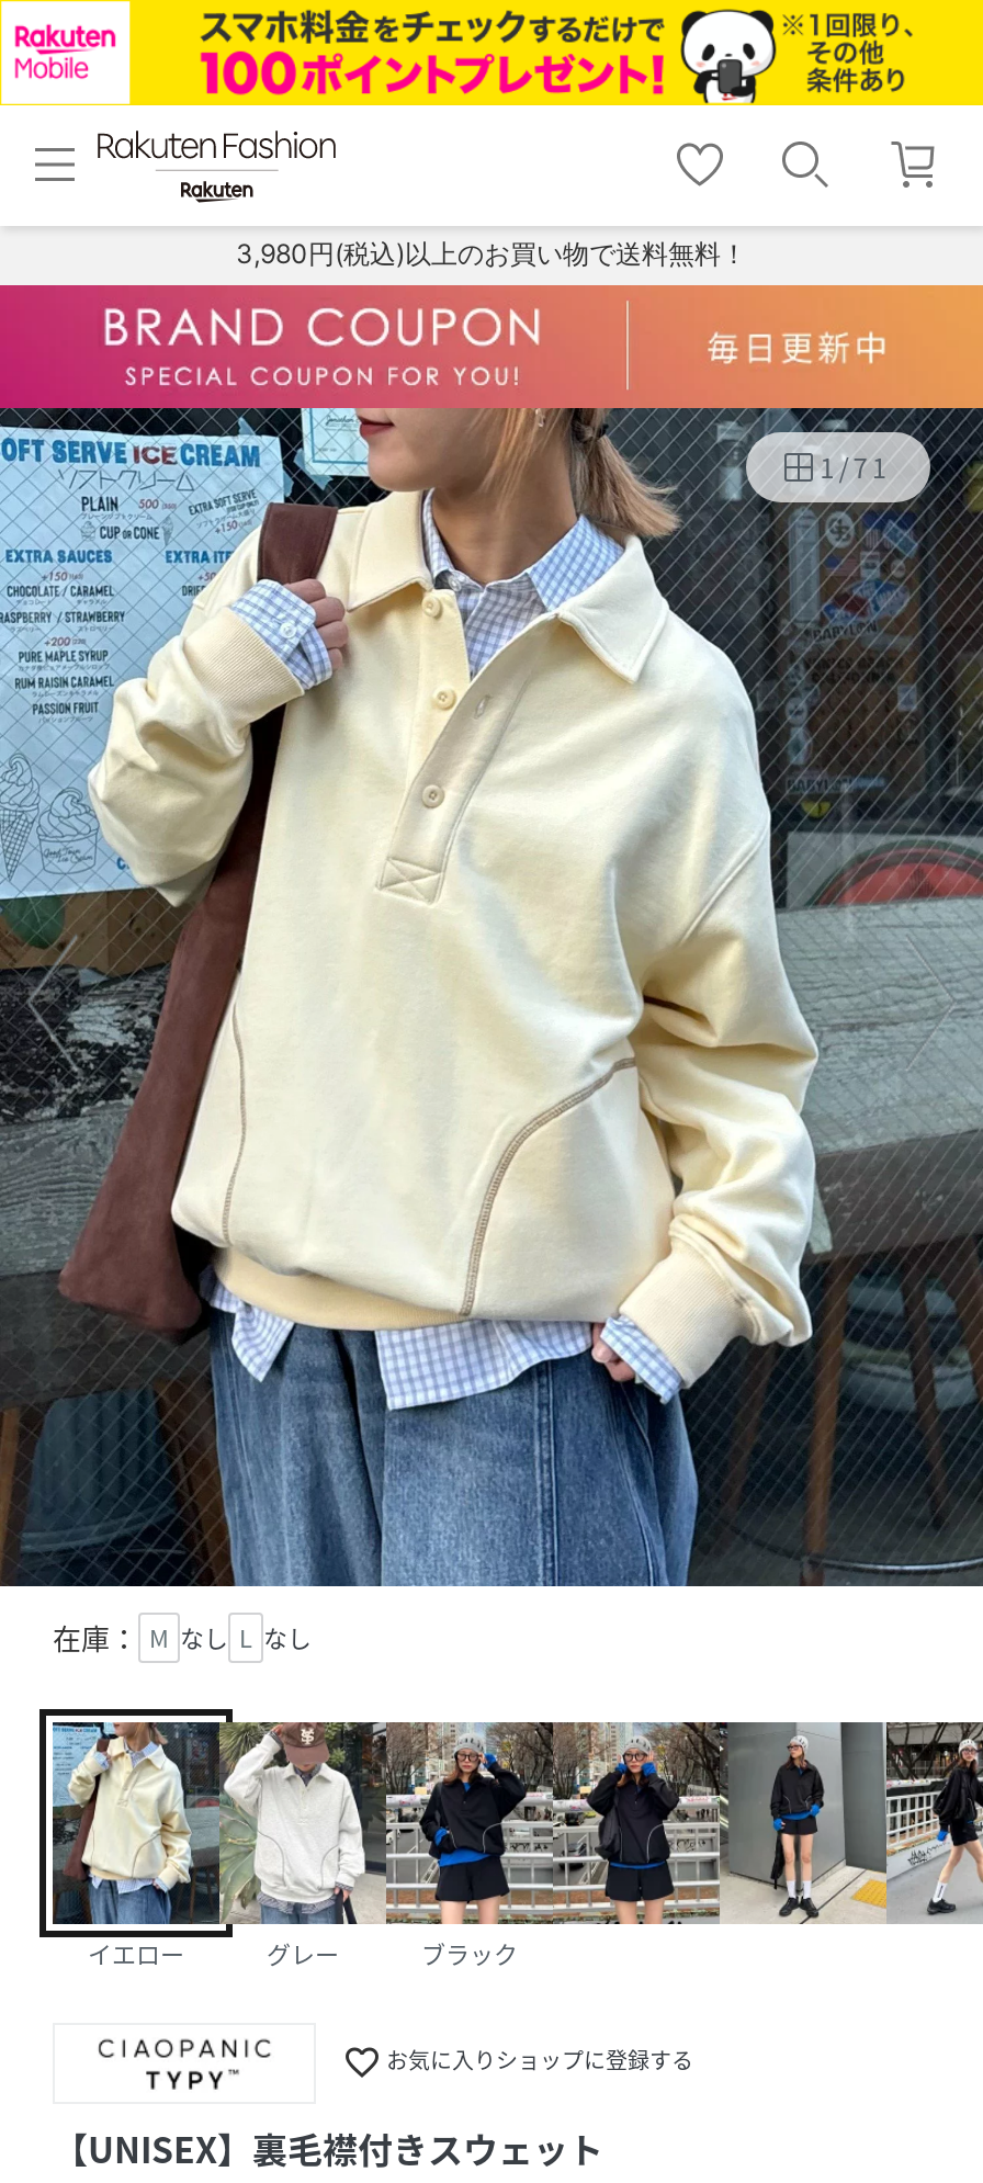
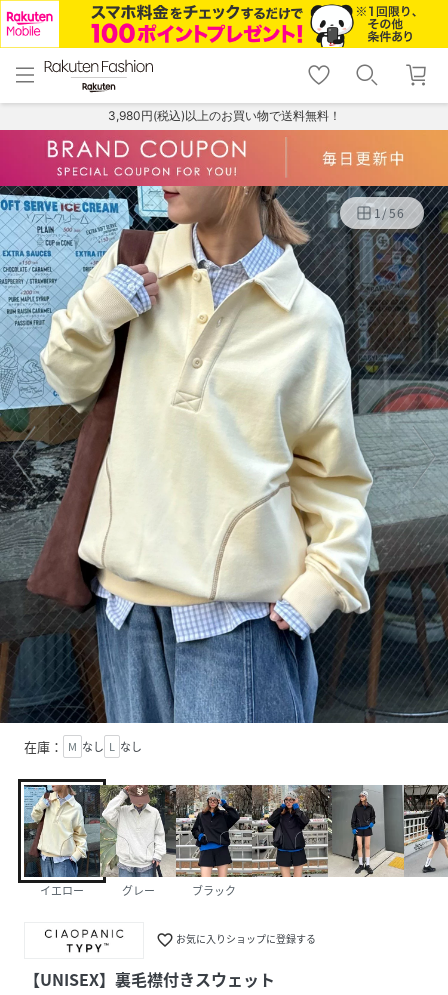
[820,447,891,487] 1 /71 -> [374,204,406,222] 1 /56

